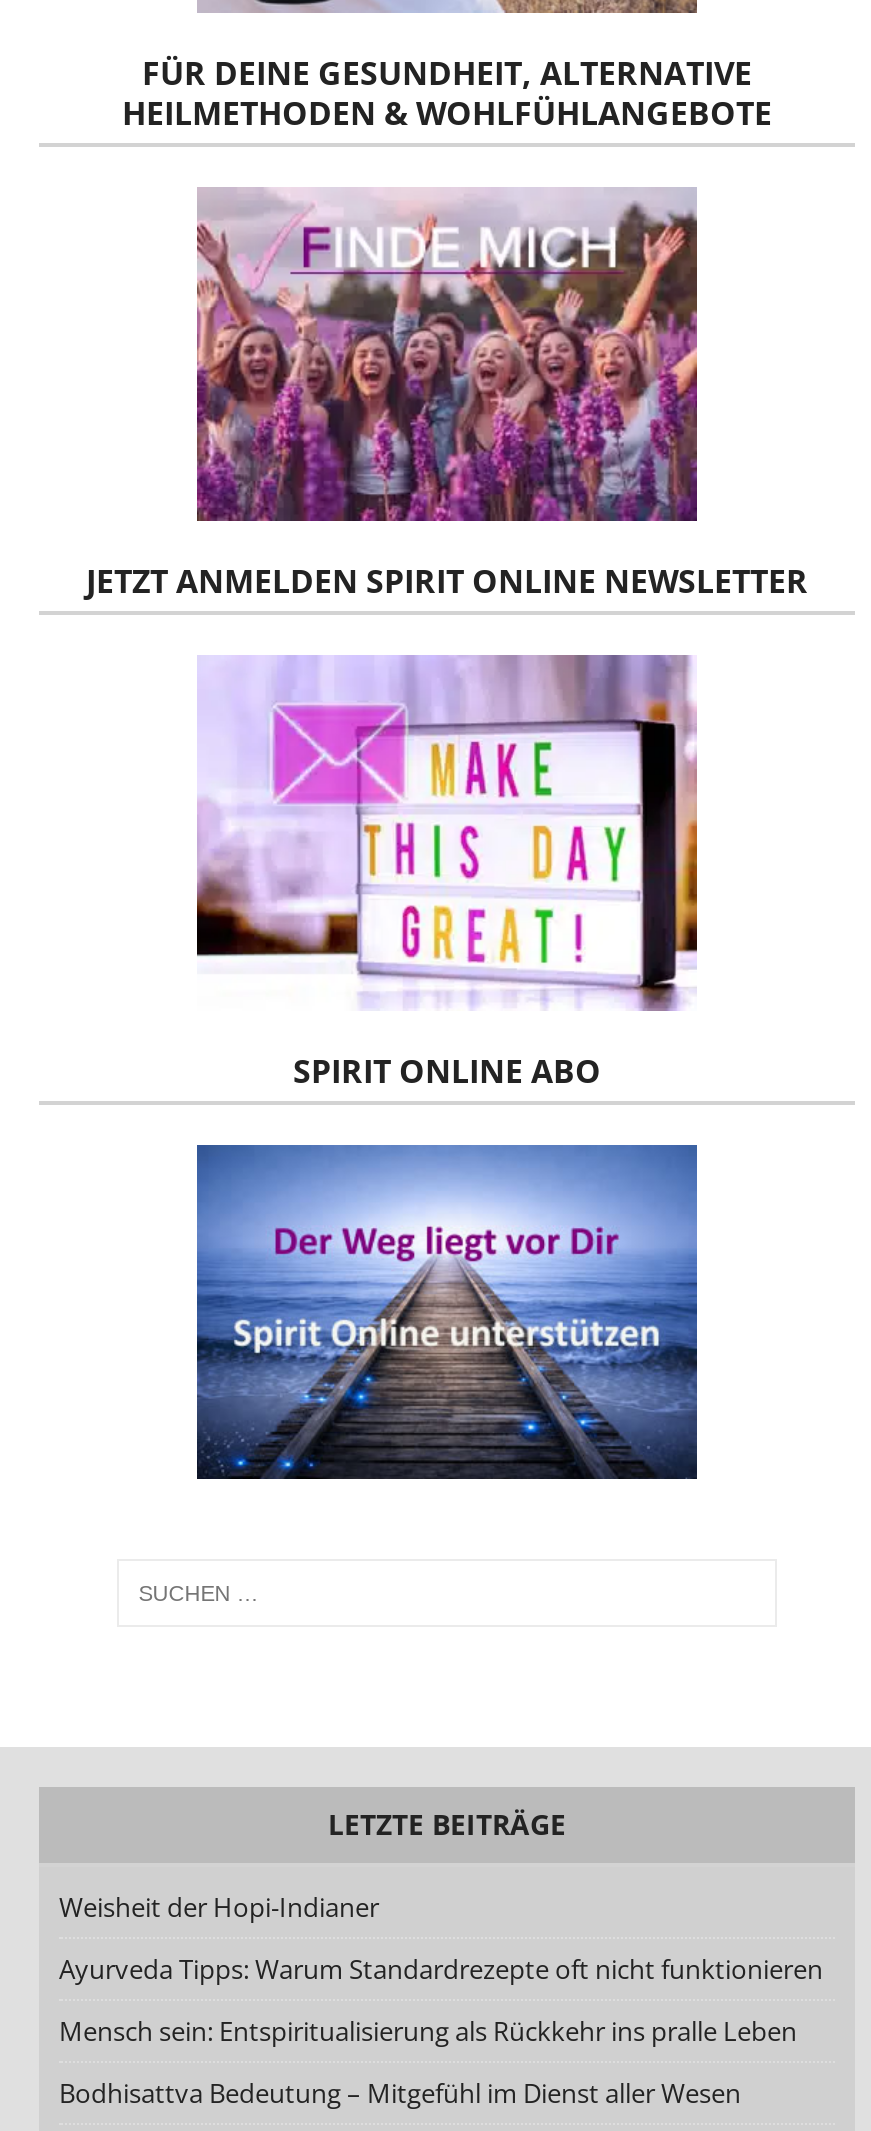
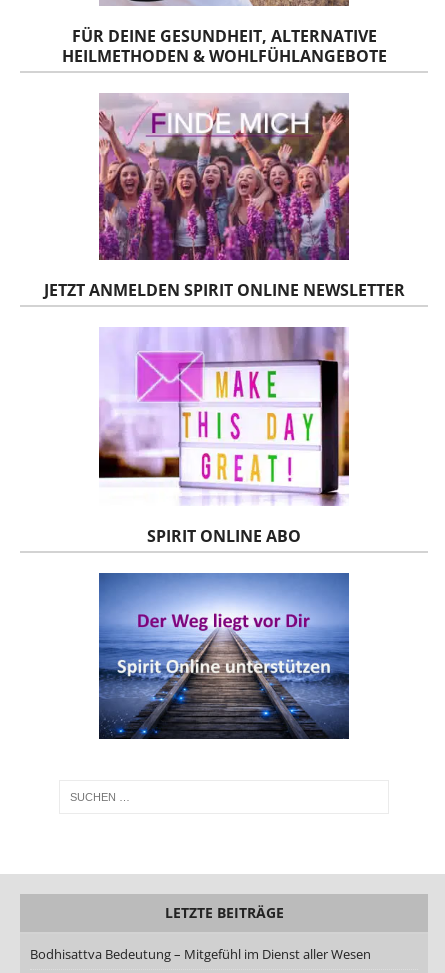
[59,1890,823,2050] Weisheit der Hopi-Indianer | Ayurveda Tipps: Warum Standardrezepte oft nicht funktionieren | Mensch sein: Entspiritualisierung als Rückkehr ins pralle Leben -> none

